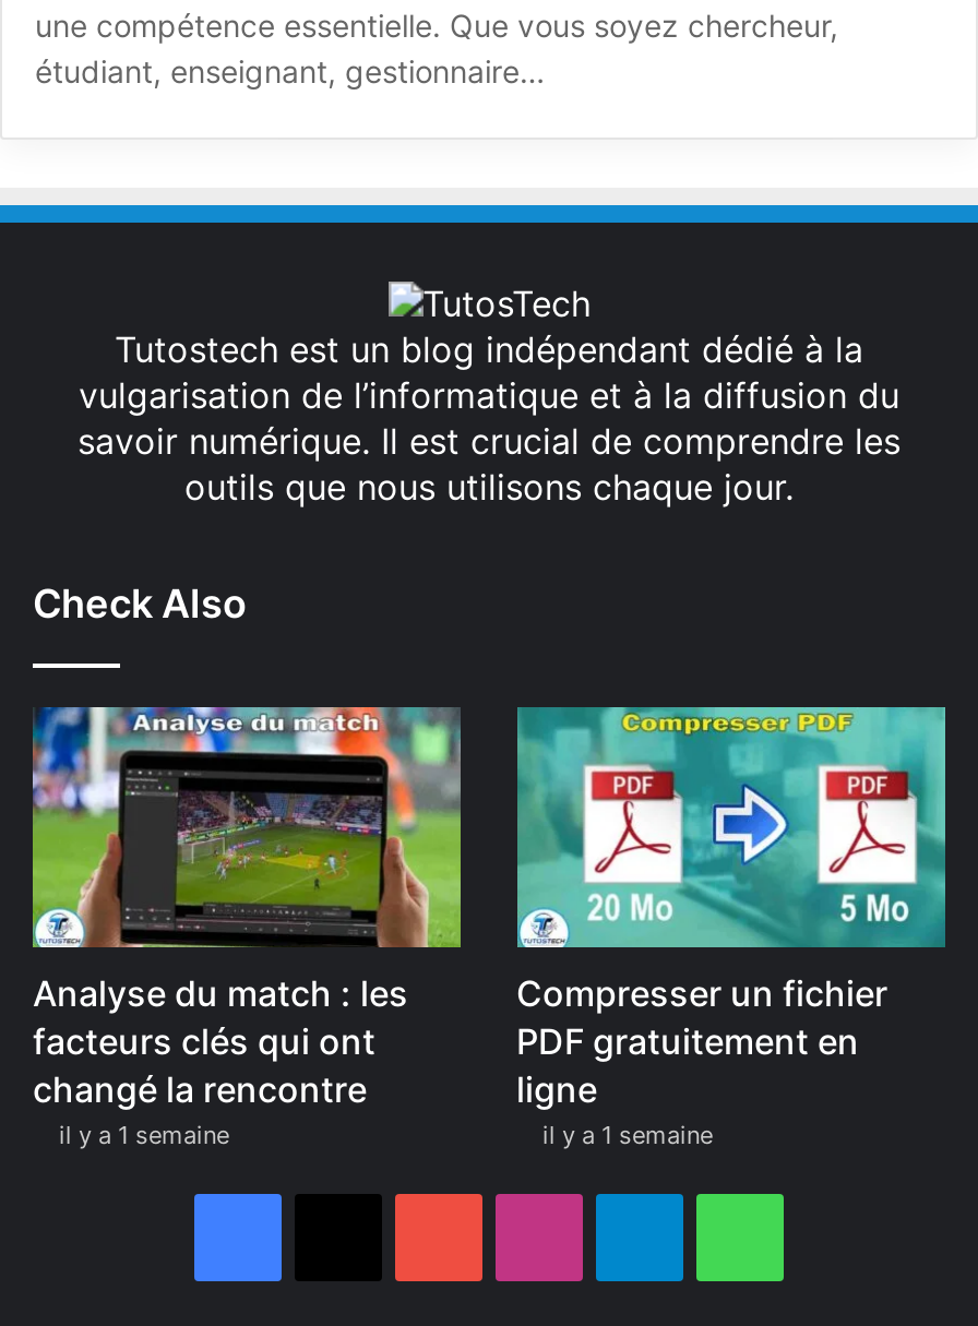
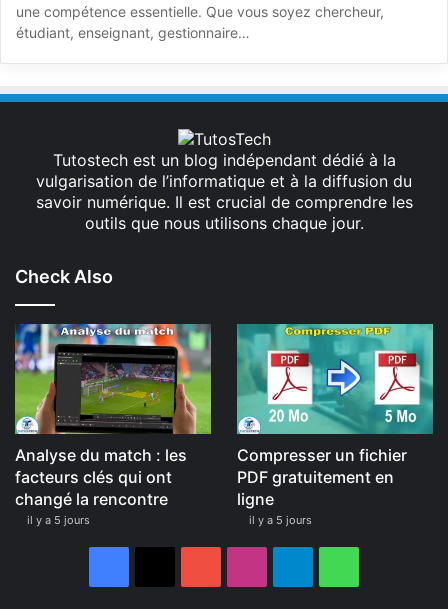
[59,1121,229,1151] il y a 1 semaine -> [27,513,90,527] il y a 5 jours
[542,1121,713,1151] il y a 1 semaine -> [248,513,311,527] il y a 5 jours

